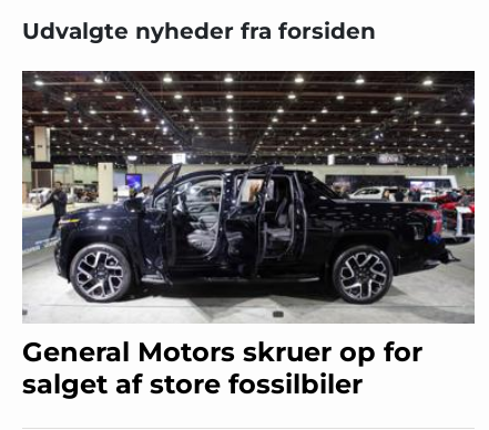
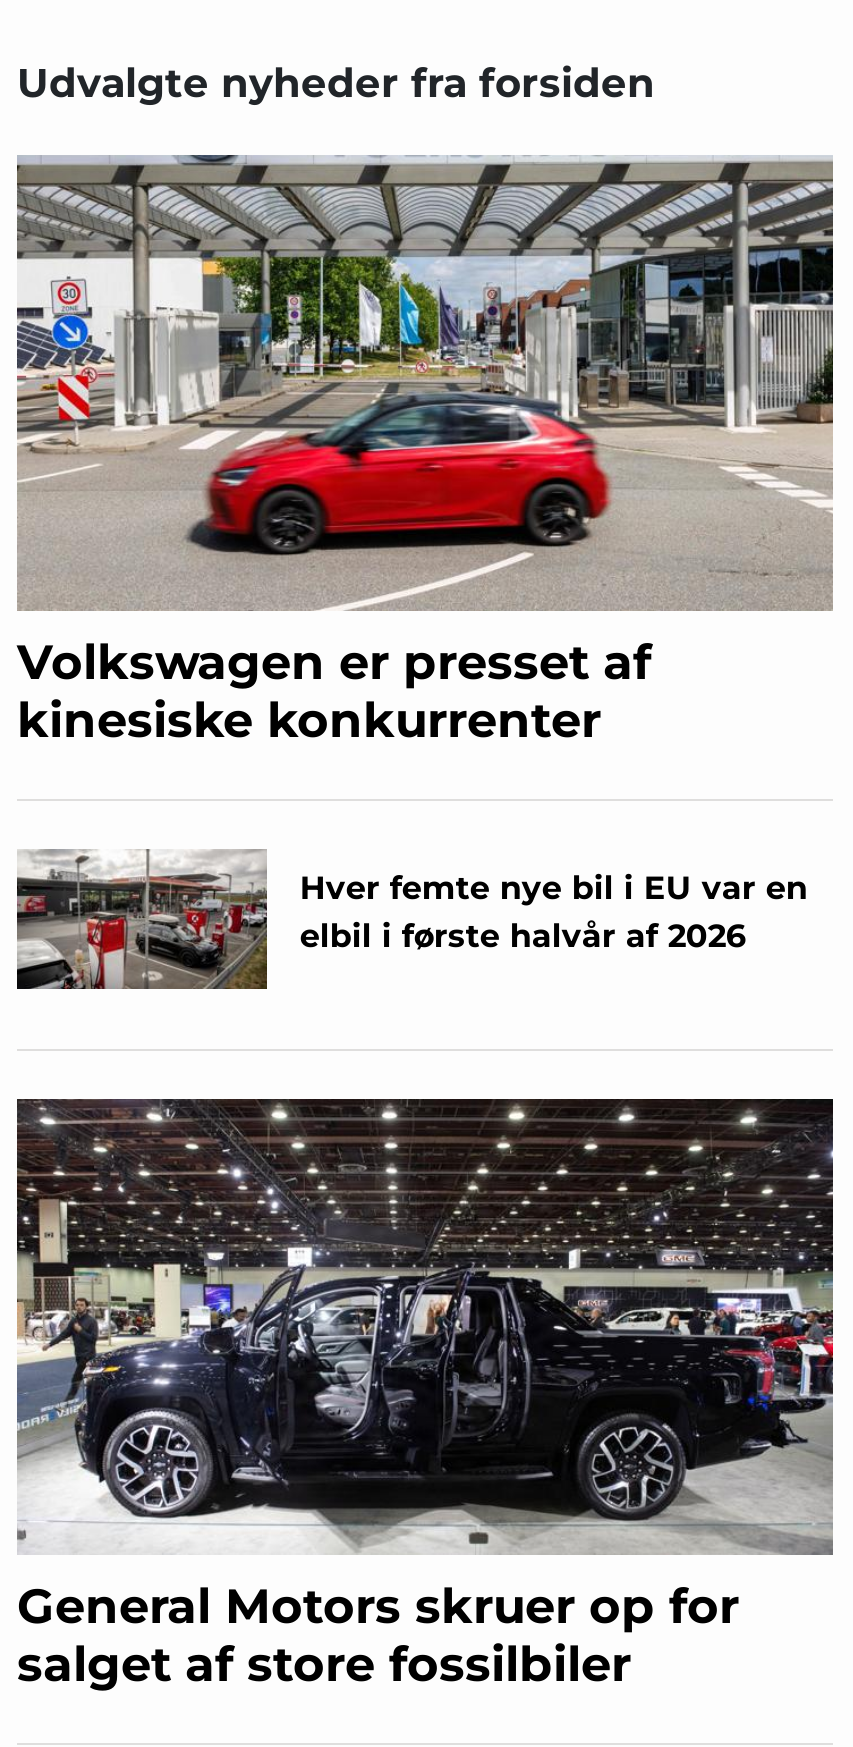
none -> [15,155,835,954] [image] | Volkswagen er presset af | kinesiske konkurrenter | Hver femte nye bil i EU var en | elbil i første halvår af 2026
none -> [15,849,269,991] [image]

